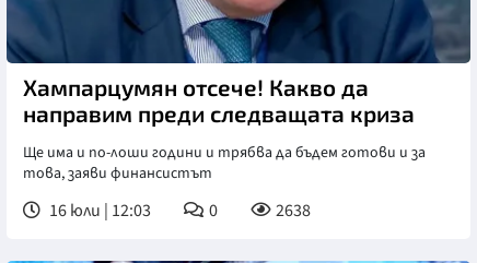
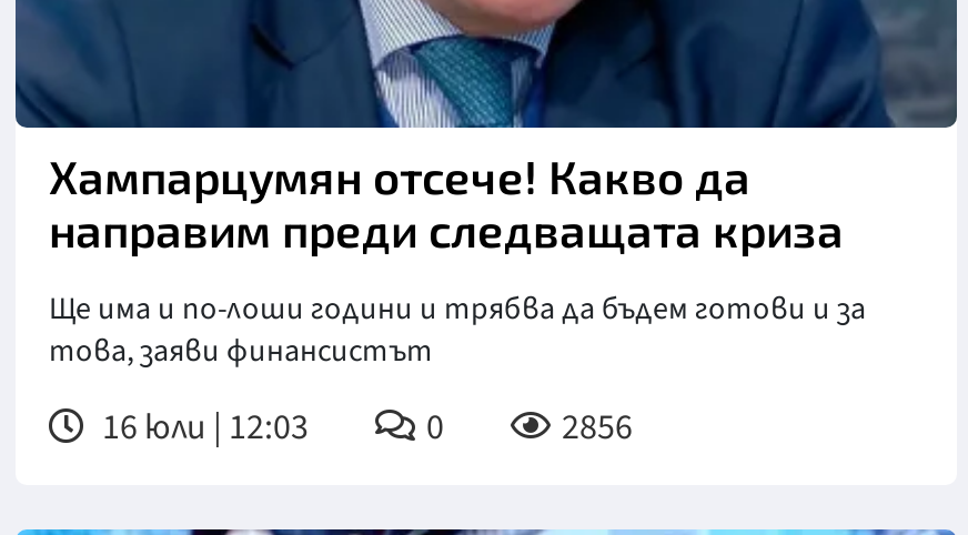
[276,199,311,223] 2638 -> [562,404,633,453] 2856

